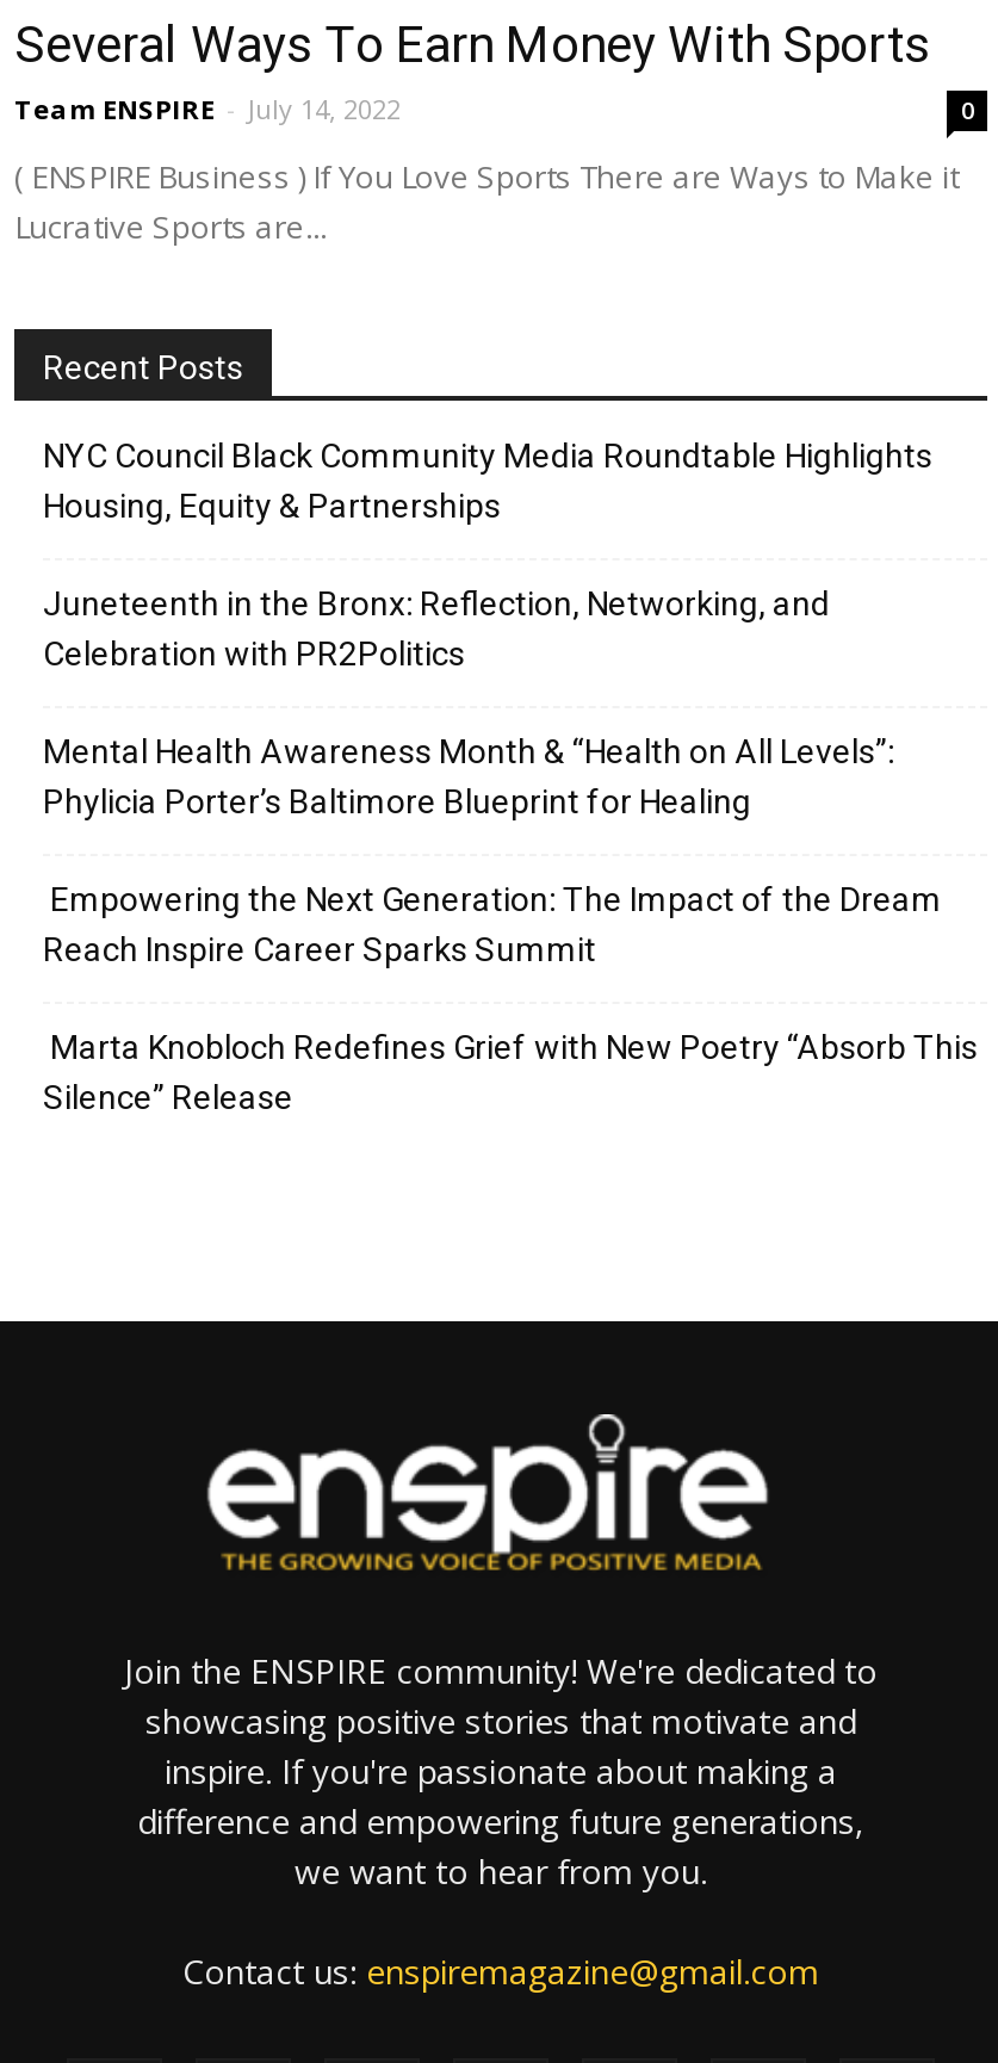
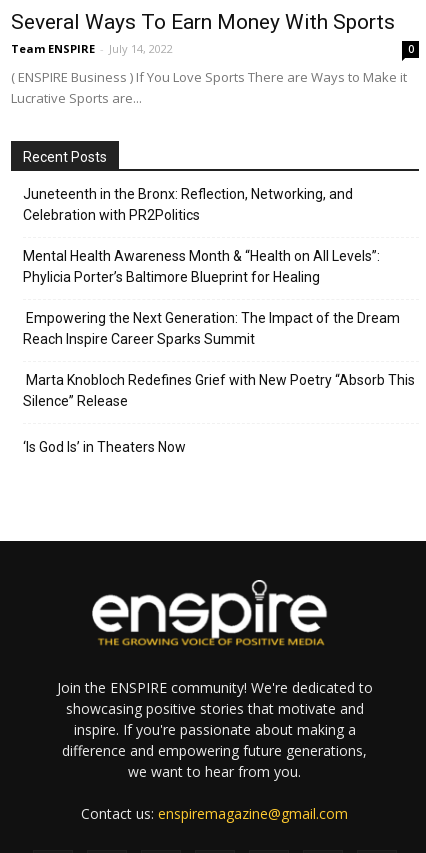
[43,438,932,526] NYC Council Black Community Media Roundtable Highlights | Housing, Equity & Partnerships -> none
moved [43,586,978,1117] -> [23,186,415,409]: Juneteenth in the Bronx: Reflection, Networking, and | Celebration with PR2Politics | Mental Health Awareness Month & “Health on All Levels”: | Phylicia Porter’s Baltimore Blueprint for Healing | Empowering the Next Generation: The Impact of the Dream | Reach Inspire Career Sparks Summit | Marta Knobloch Redefines Grief with New Poetry “Absorb This | Silence” Release
none -> [23,439,186,455] ‘Is God Is’ in Theaters Now

